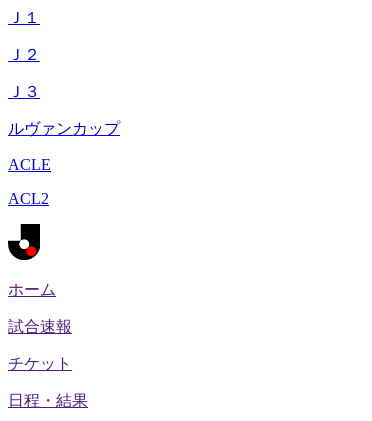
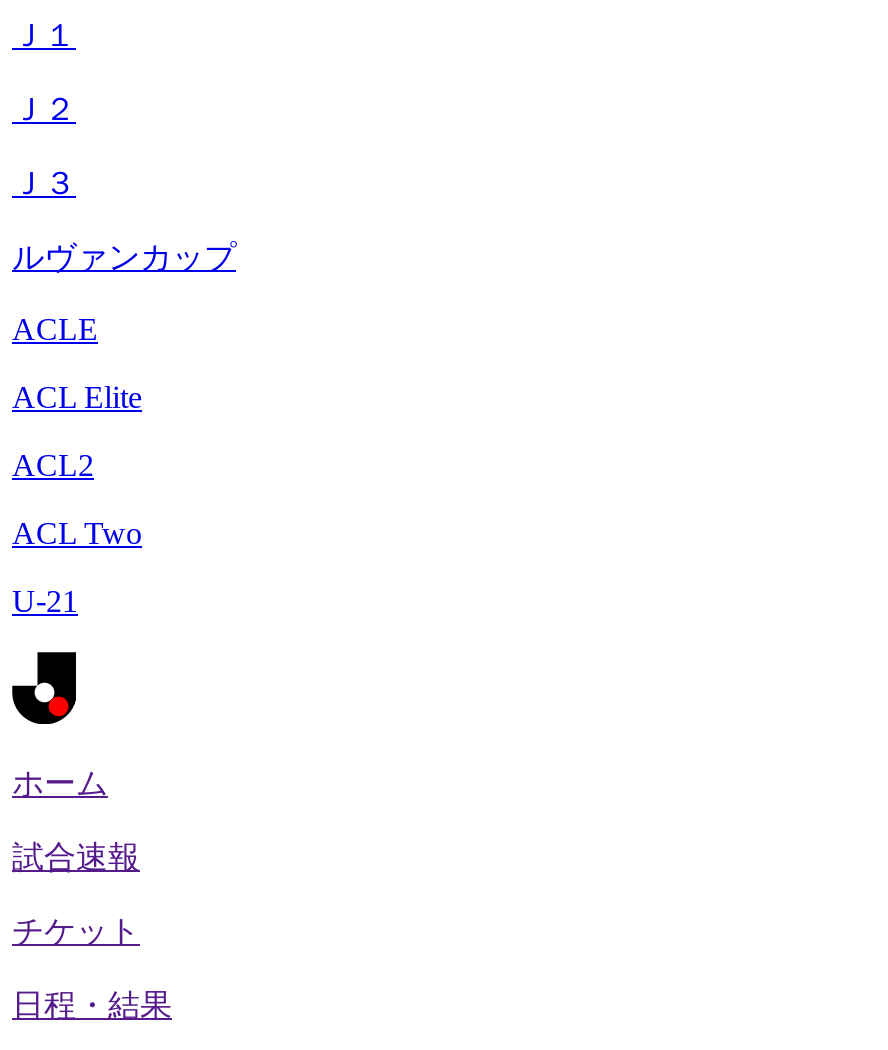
none -> [12,380,142,414] ACL Elite
none -> [12,516,142,618] ACL Two | U-21

